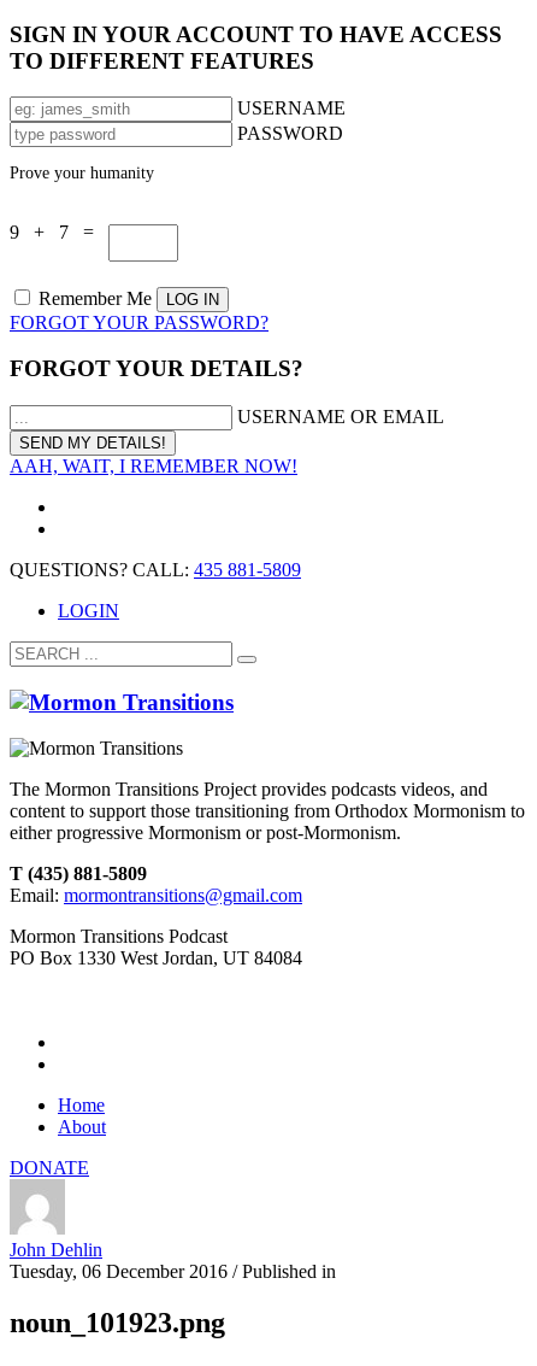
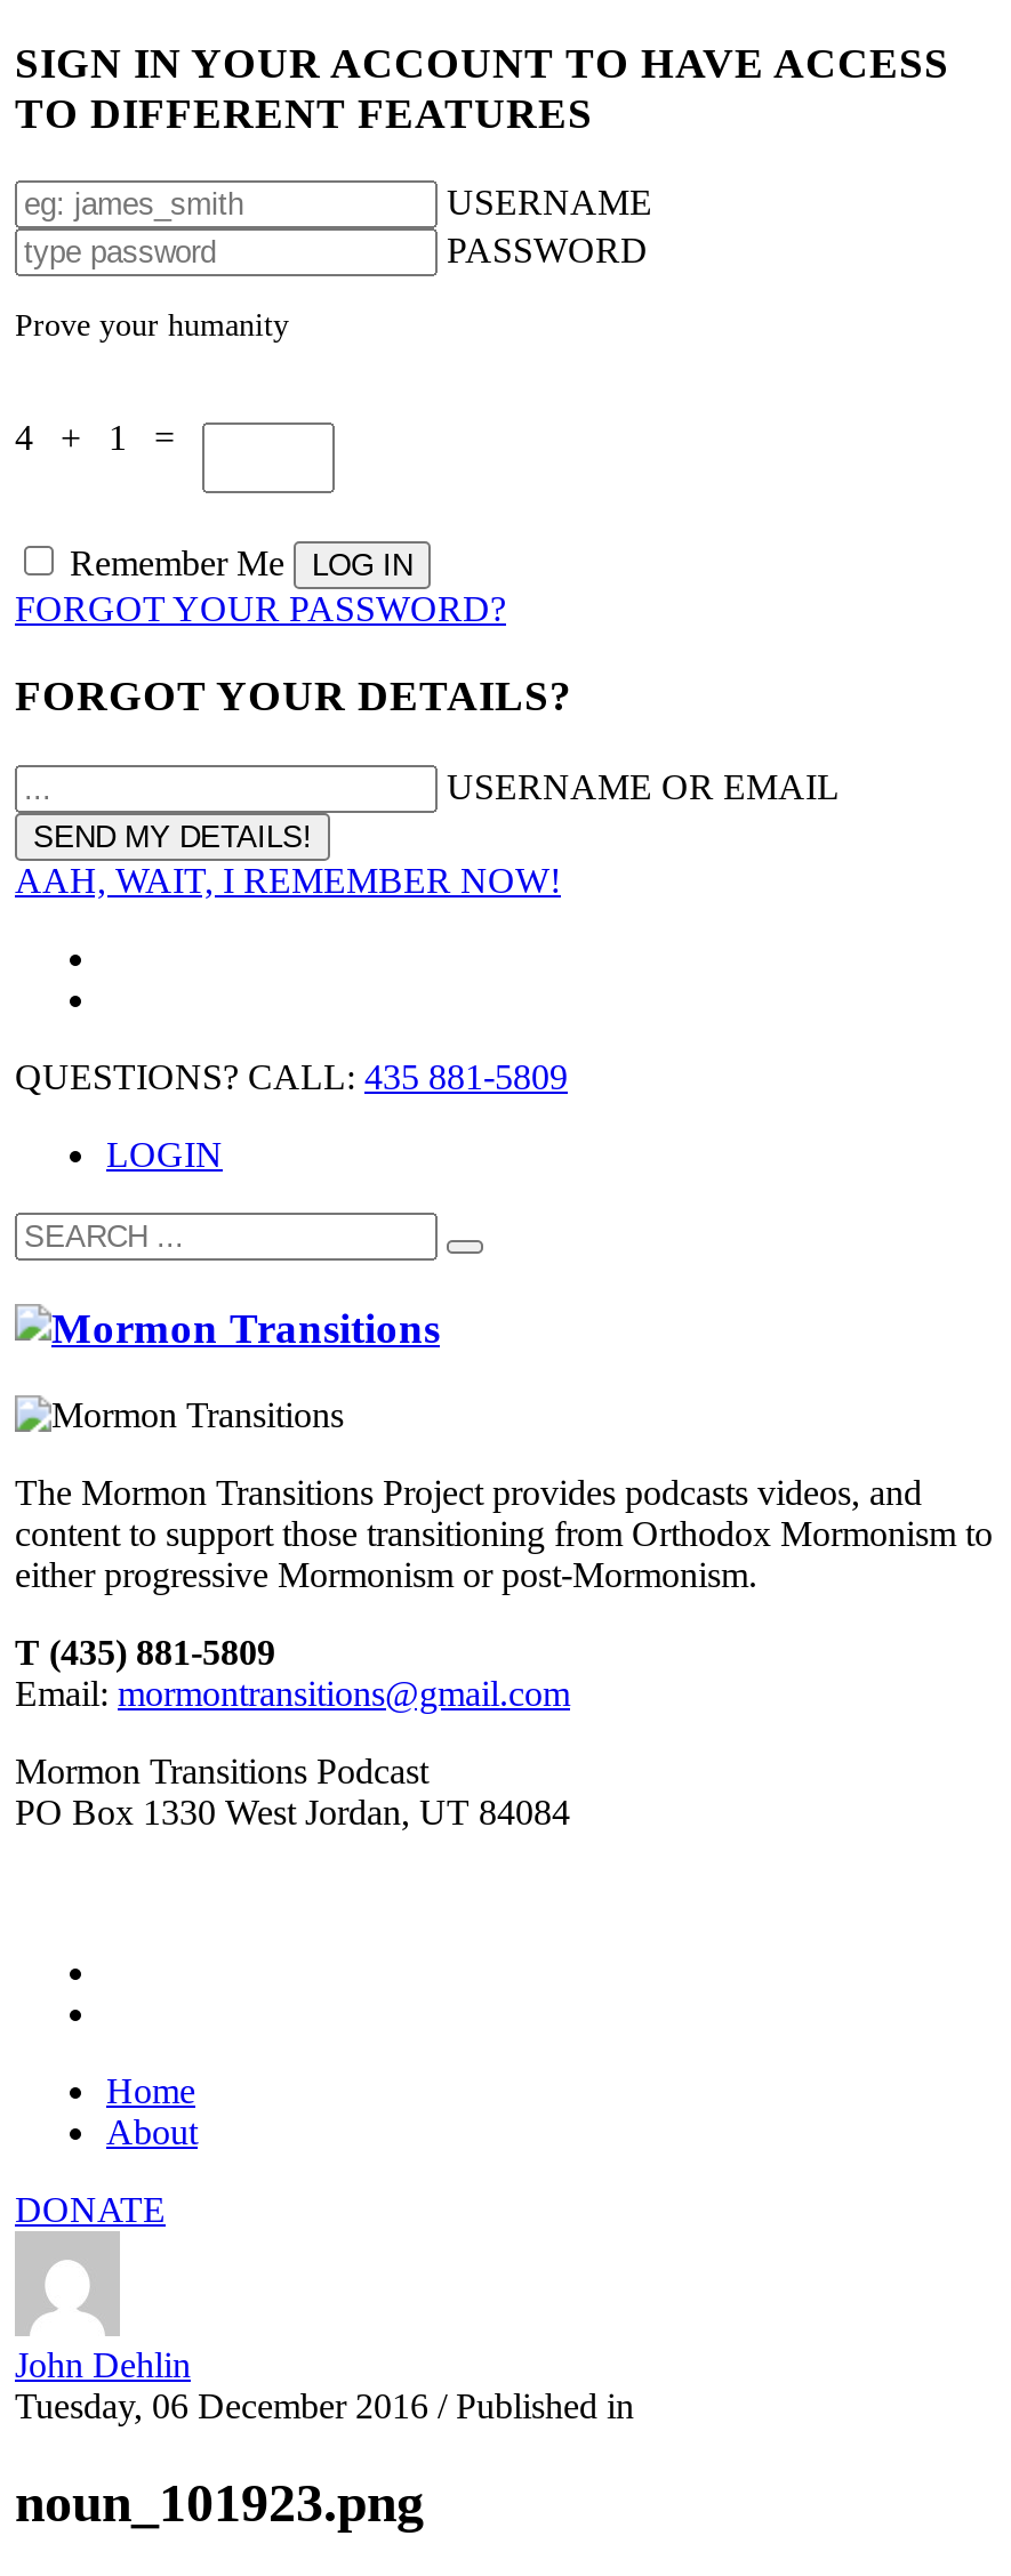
[10,222,108,243] 9 + 7 = -> [15,419,202,458] 4 + 1 =

